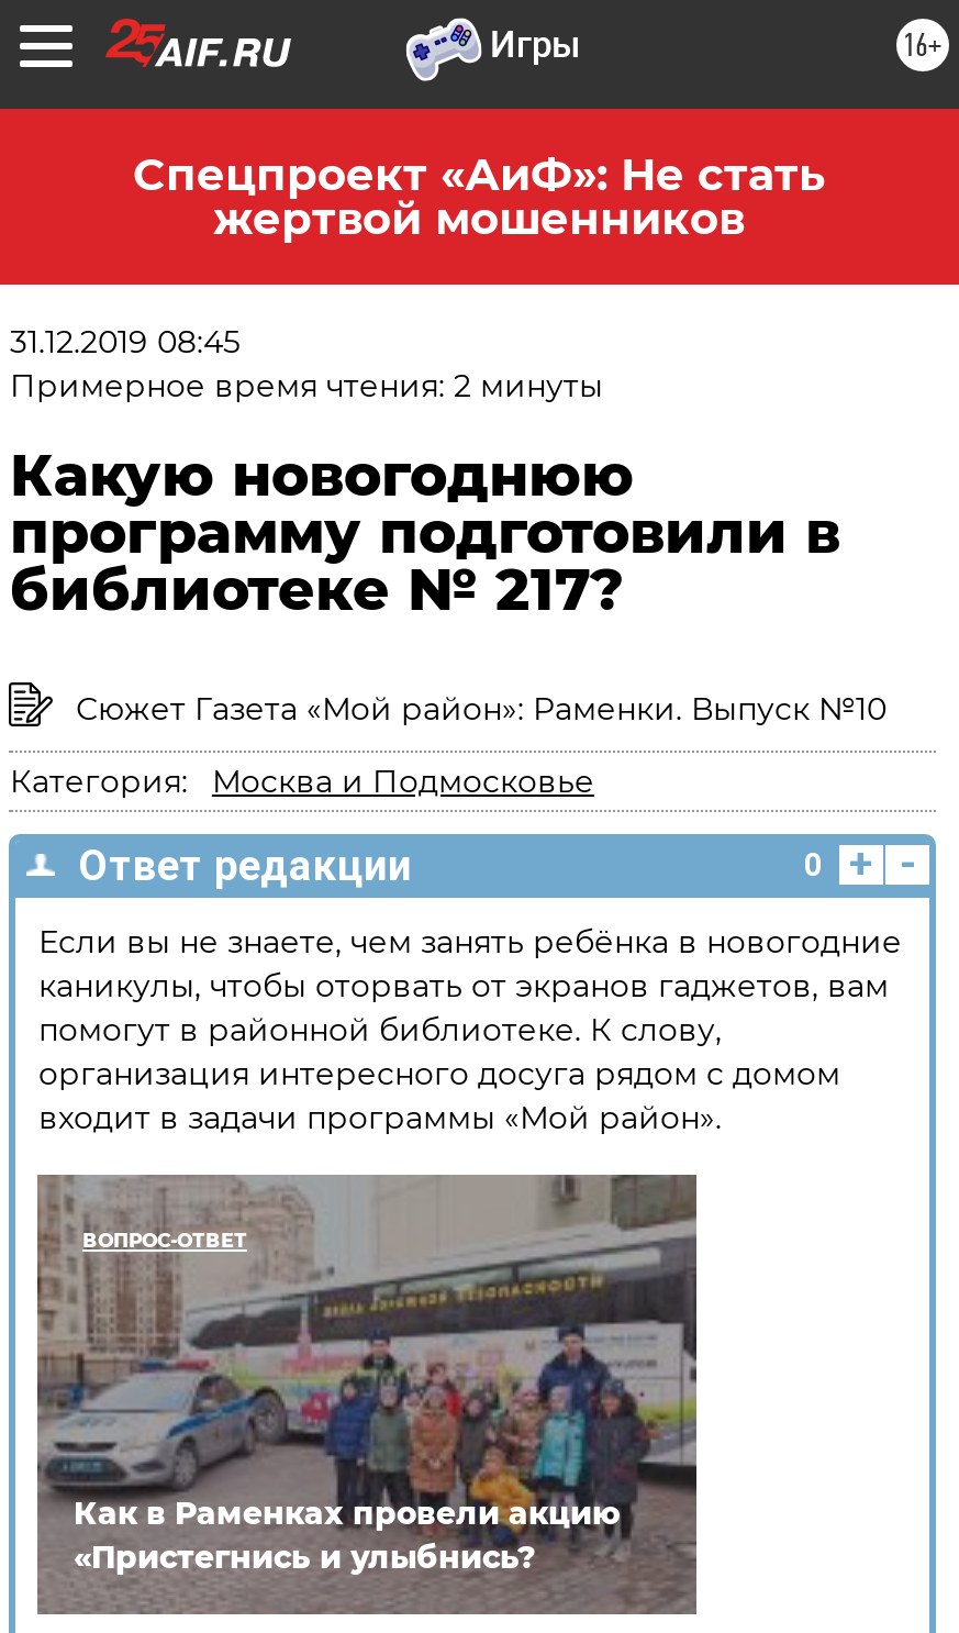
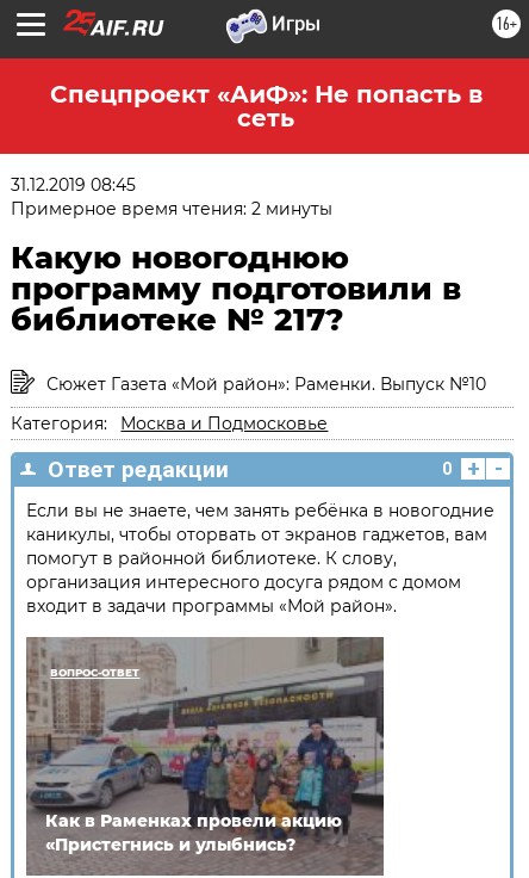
[133,148,825,245] Спецпроект «АиФ»: Не стать | жертвой мошенников -> [49,80,482,132] Спецпроект «АиФ»: Не попасть в | сеть

